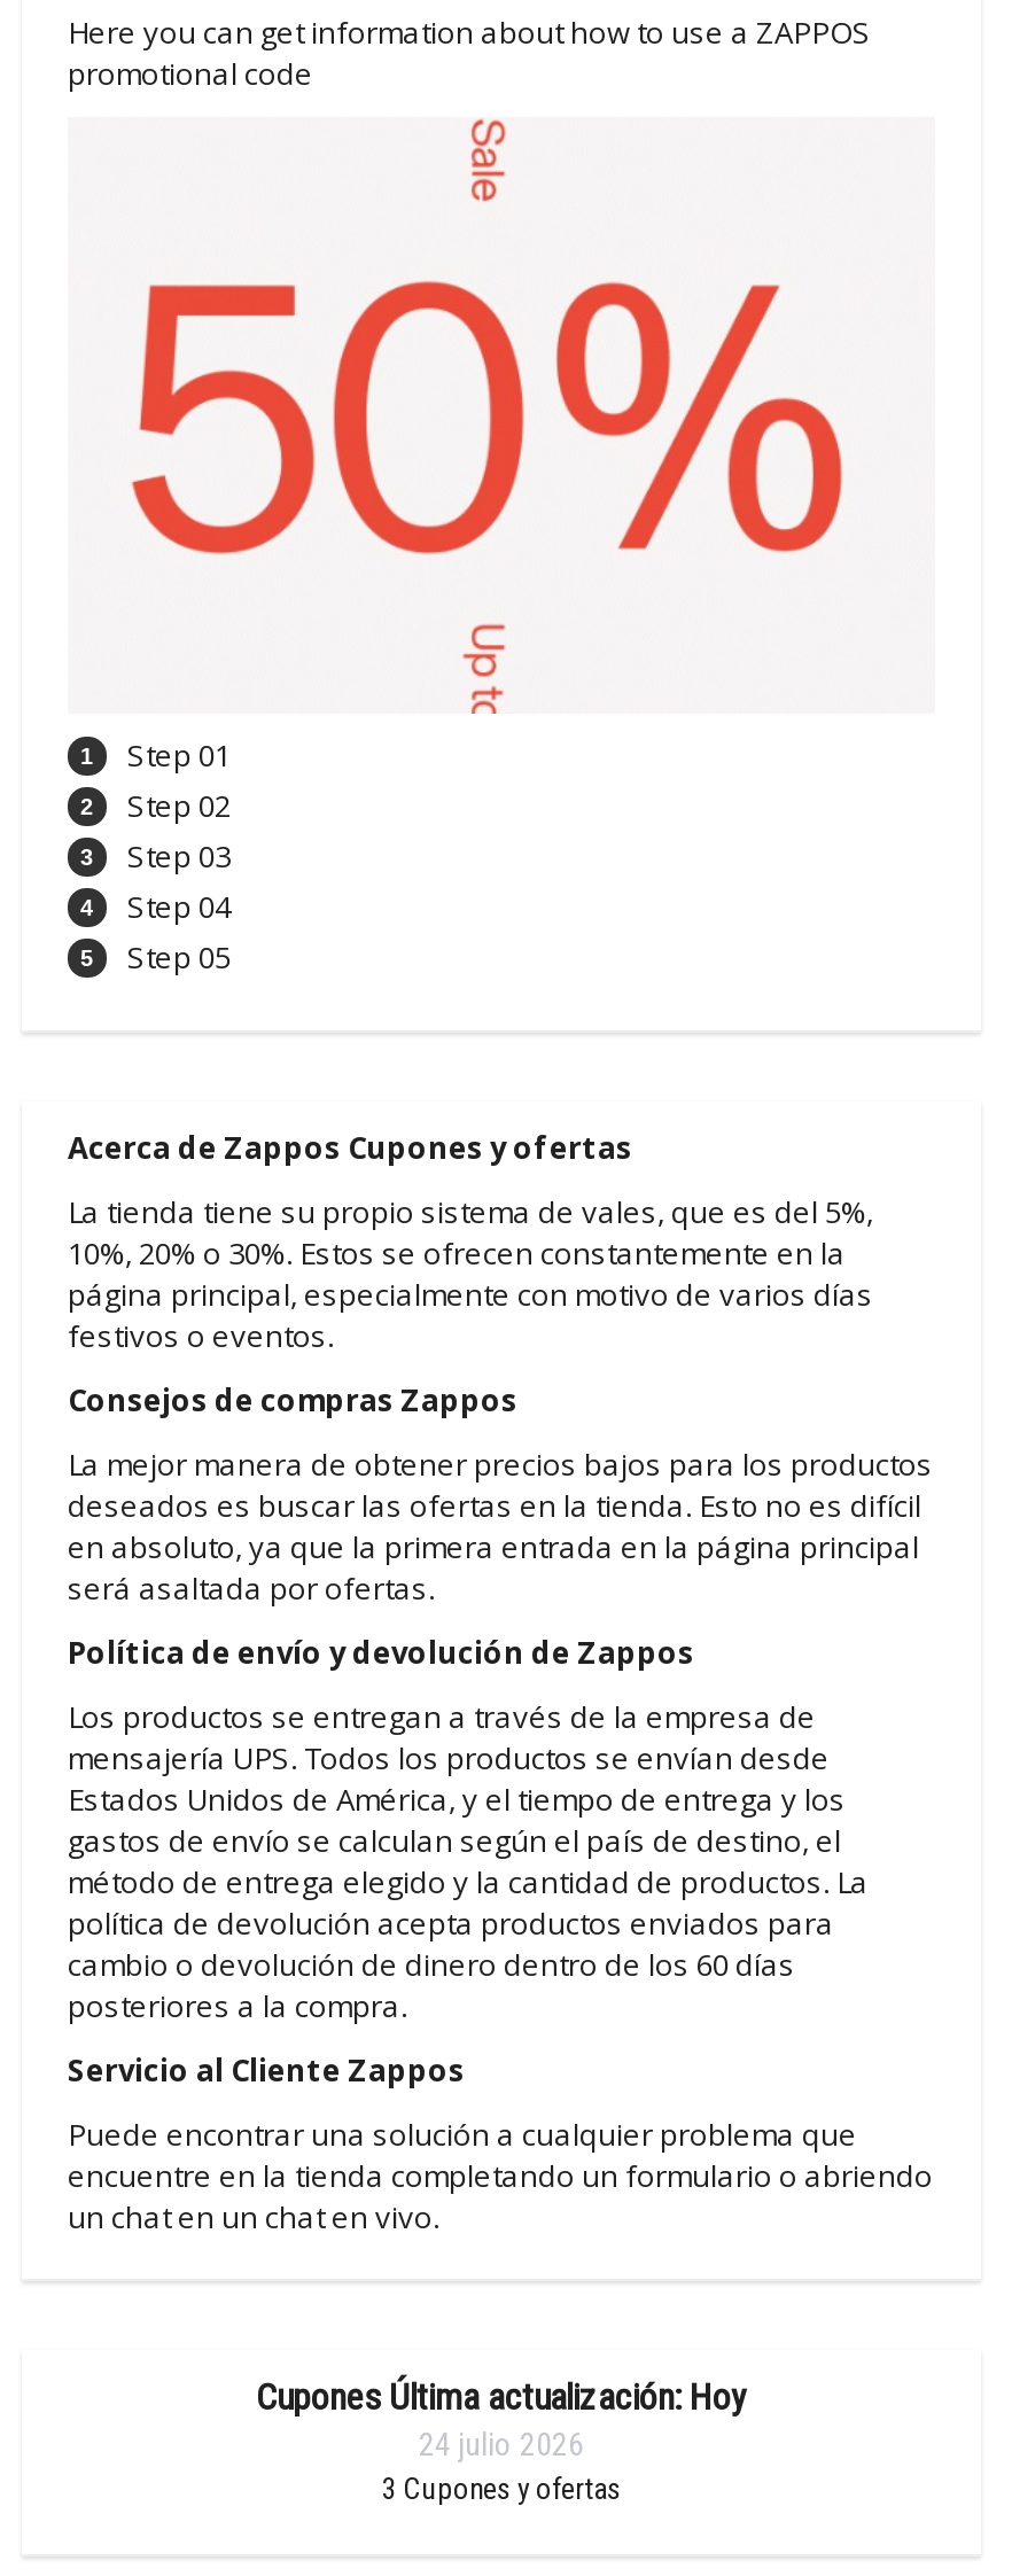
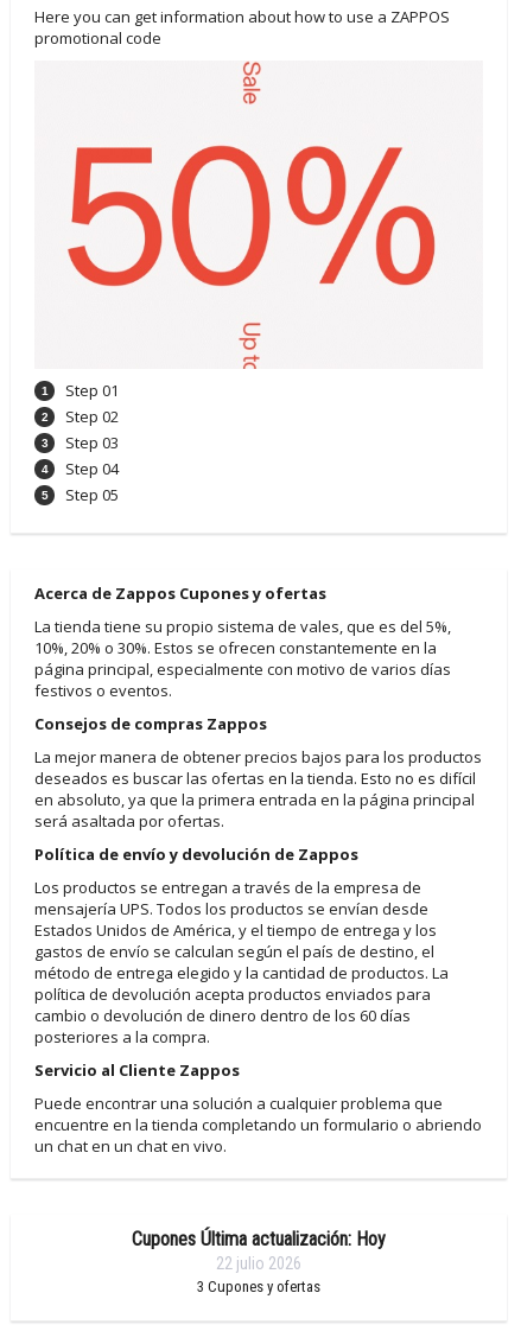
[419,2425,584,2462] 24 julio 2026 -> [216,1254,301,1273] 22 julio 2026

